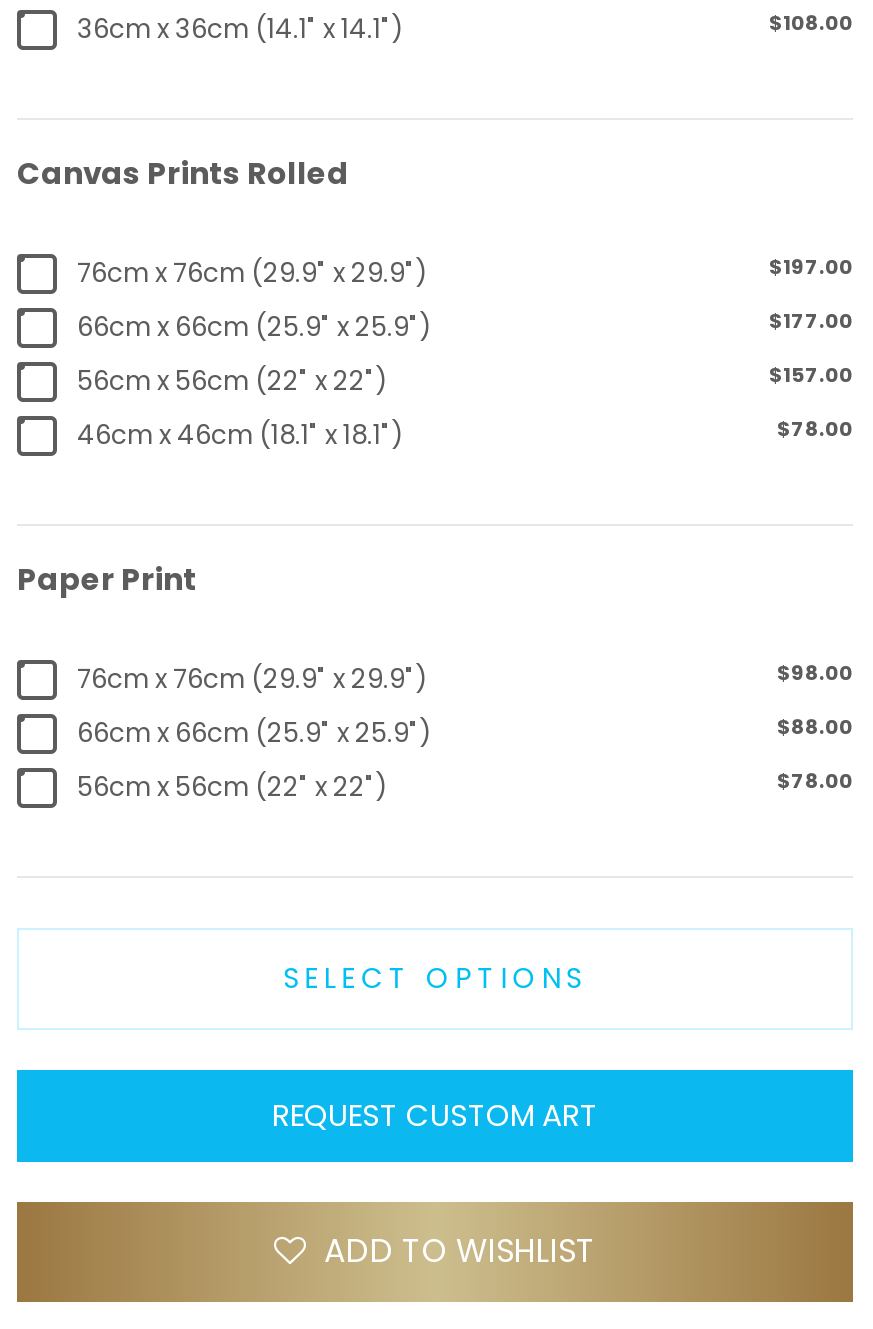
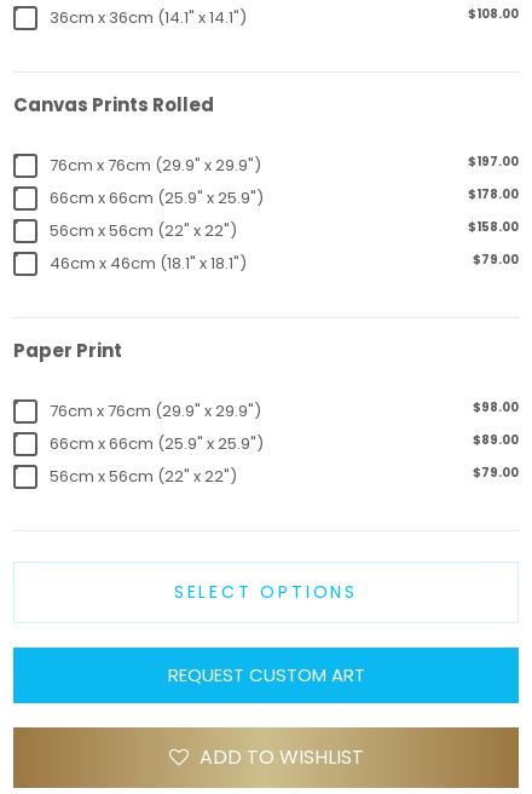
[769,305,853,335] $177.00 -> [468,185,519,203] $178.00
[769,359,853,389] $157.00 -> [468,217,519,236] $158.00
[777,413,853,443] $78.00 -> [473,250,519,268] $79.00
[777,711,853,741] $88.00 -> [473,430,519,449] $89.00
[777,765,853,795] $78.00 -> [473,463,519,481] $79.00

